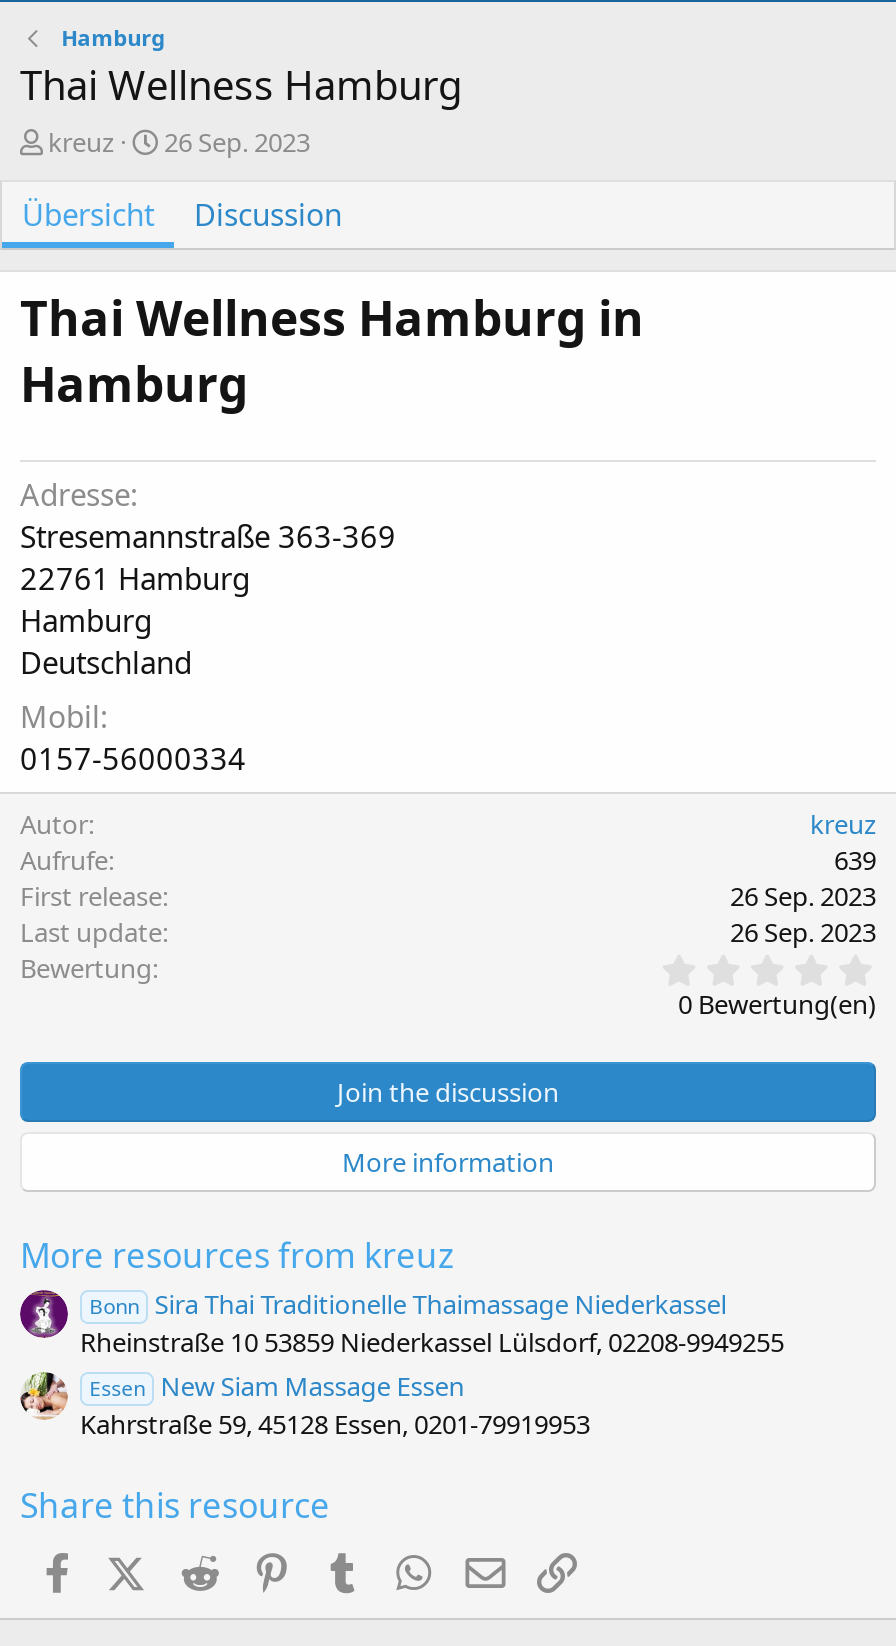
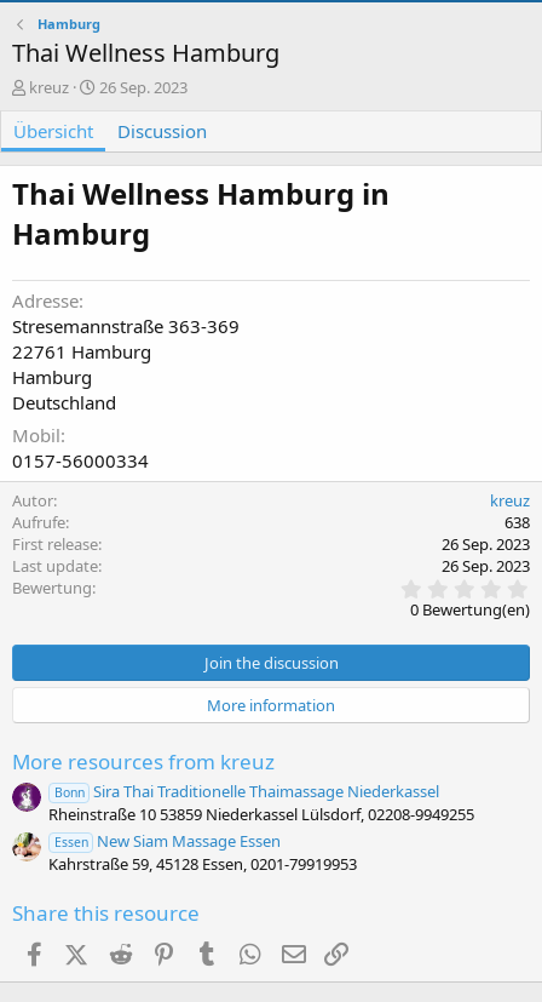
[834,843,876,879] 639 -> [504,512,530,533] 638

